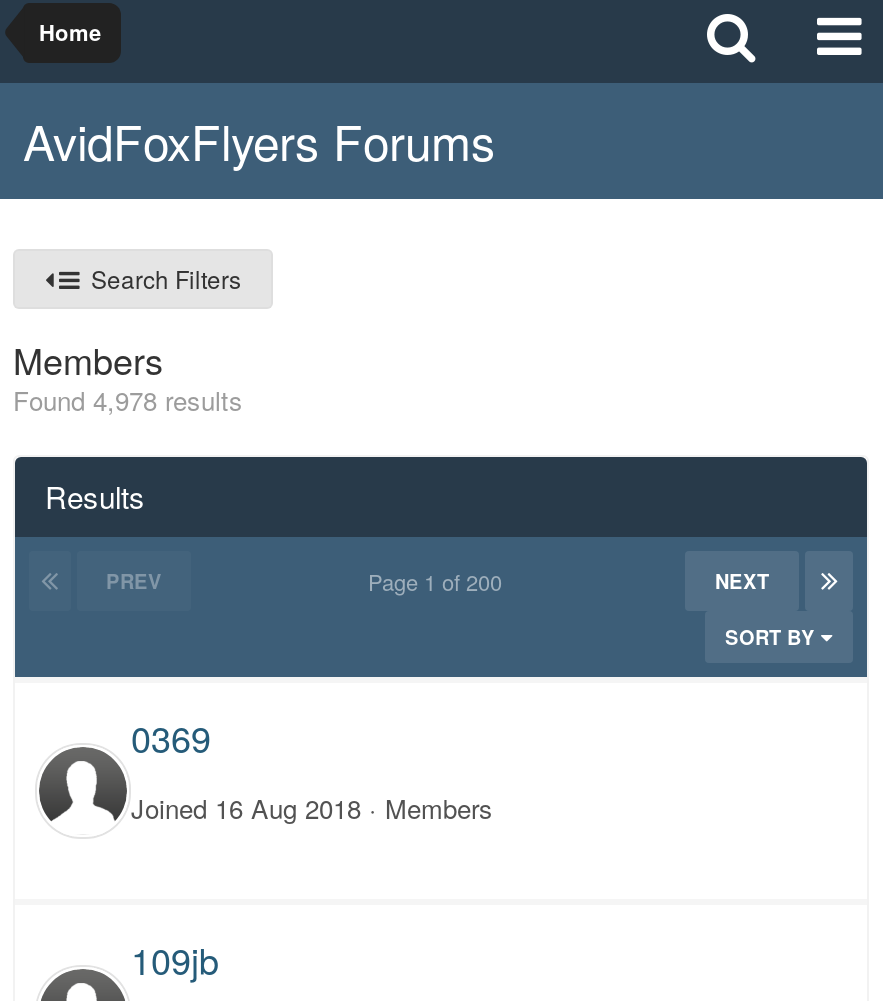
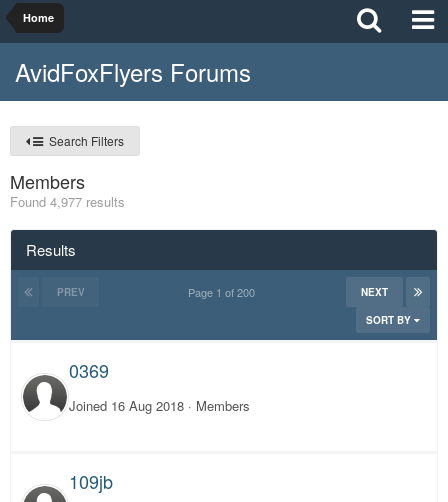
[13,381,243,419] Found 4,978 results -> [10,192,125,211] Found 4,977 results

